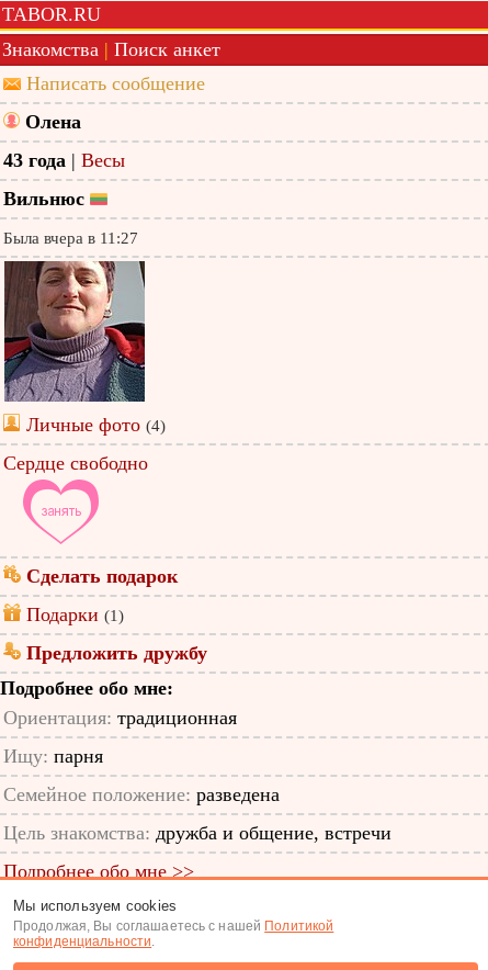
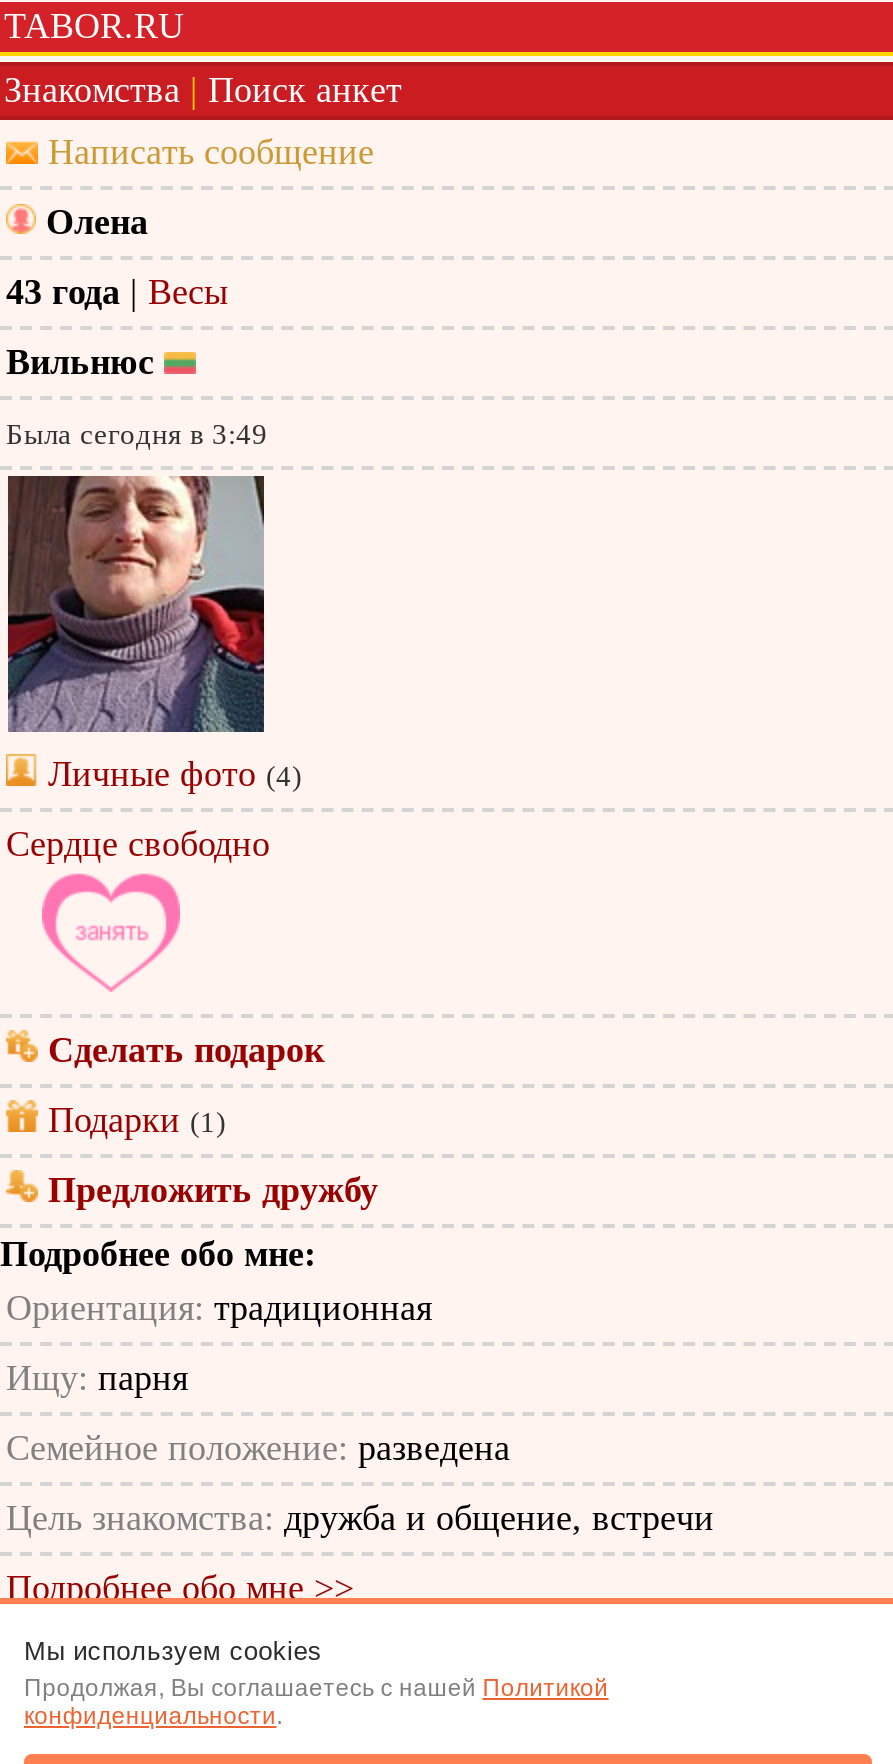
[3,229,138,247] Была вчера в 11:27 -> [6,418,268,450] Была сегодня в 3:49

